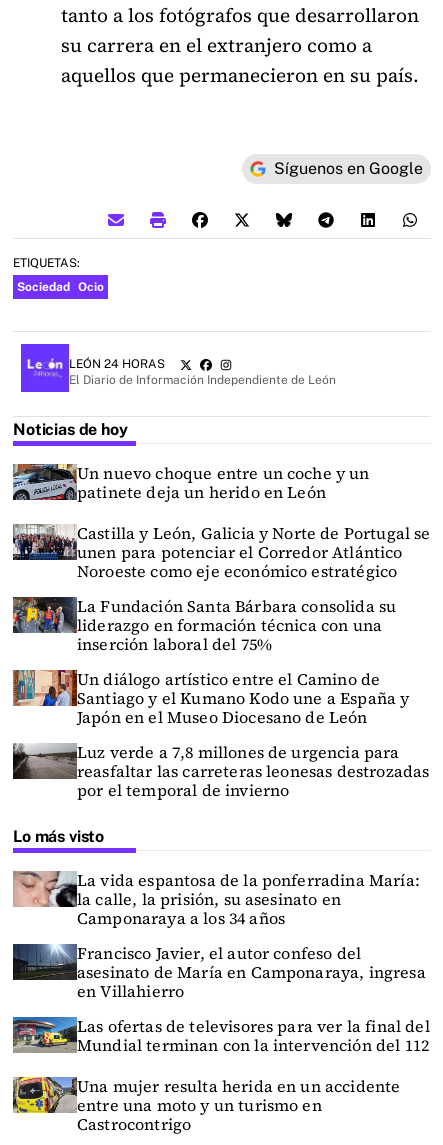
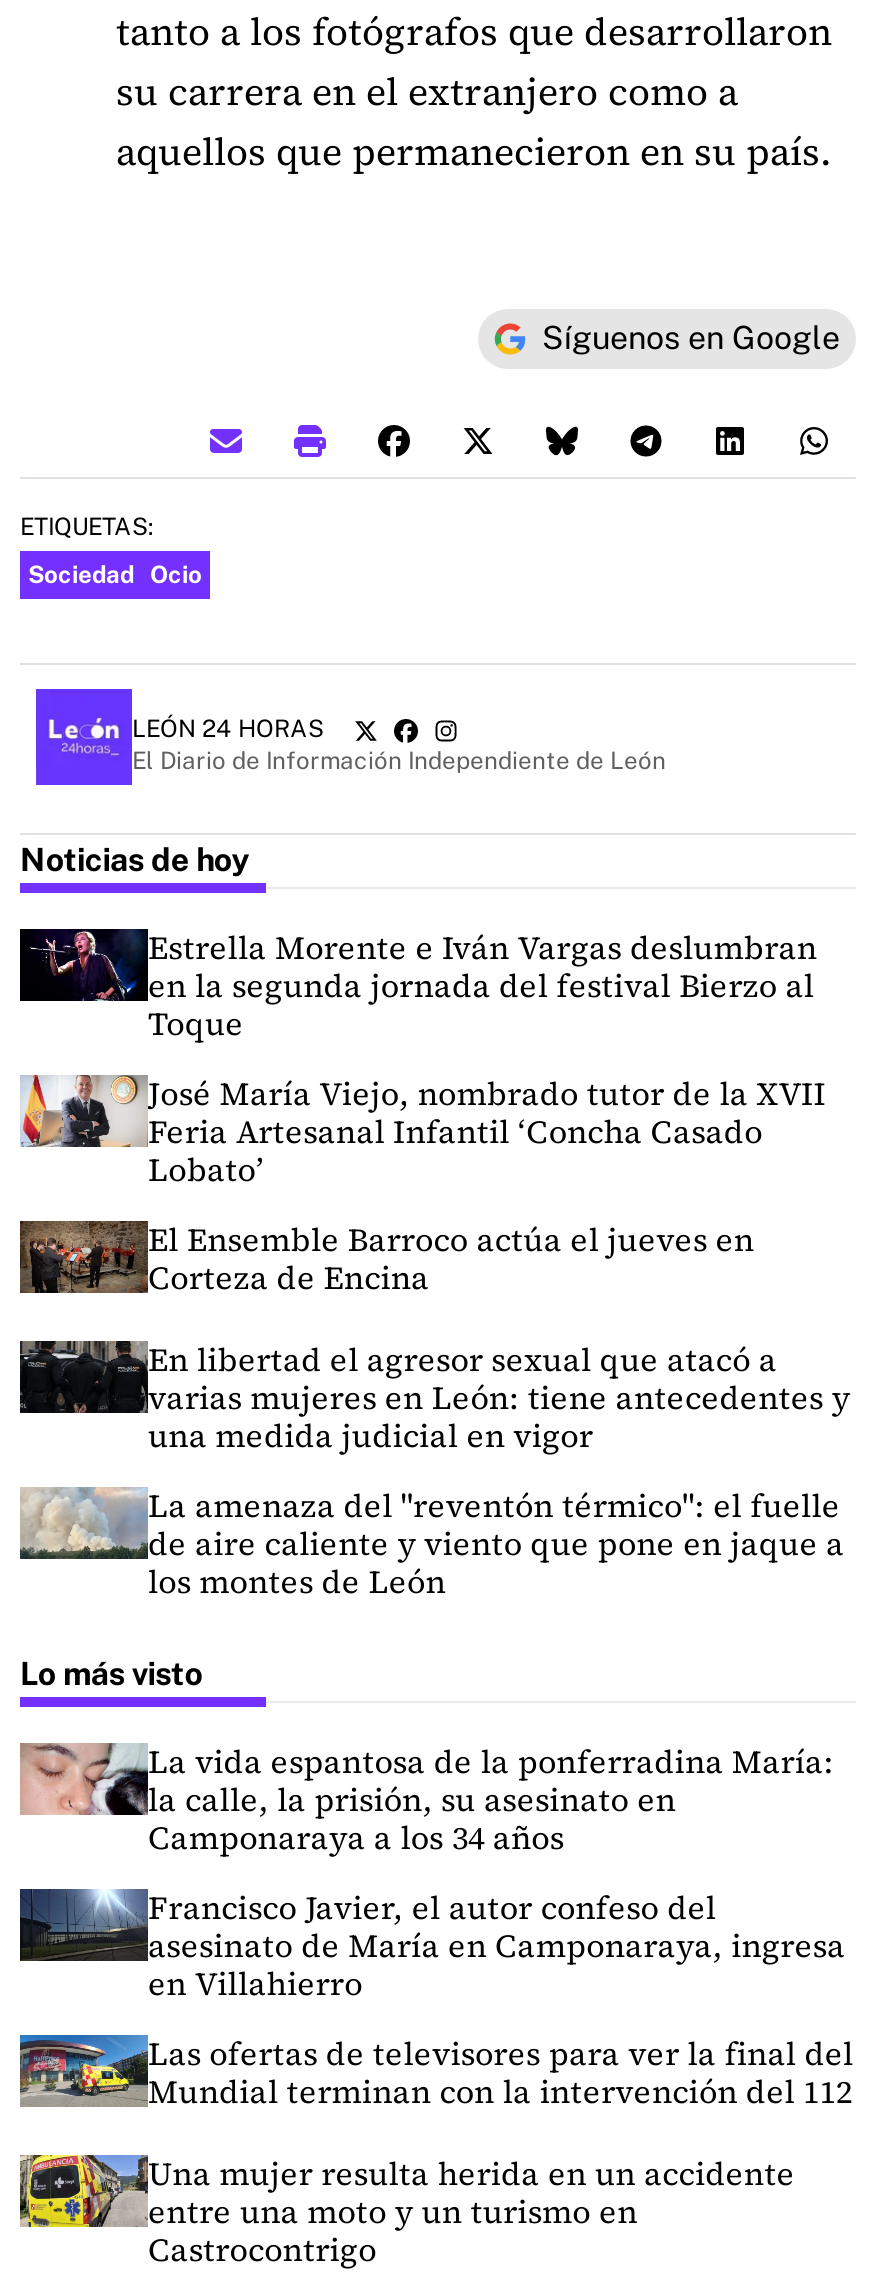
[12,462,370,503] [image] | Un nuevo choque entre un coche y un | patinete deja un herido en León -> [18,925,817,1045] [image] | Estrella Morente e Iván Vargas deslumbran | en la segunda jornada del festival Bierzo al | Toque
[12,522,430,582] [image] | Castilla y León, Galicia y Norte de Portugal se | unen para potenciar el Corredor Atlántico | Noroeste como eje económico estratégico -> [20,1048,826,1191] [image] | José María Viejo, nombrado tutor de la XVII | Feria Artesanal Infantil ‘Concha Casado | Lobato’
[12,595,396,655] [image] | La Fundación Santa Bárbara consolida su | liderazgo en formación técnica con una | inserción laboral del 75% -> [18,1194,754,1299] [image] | El Ensemble Barroco actúa el jueves en | Corteza de Encina
[12,668,409,728] [image] | Un diálogo artístico entre el Camino de | Santiago y el Kumano Kodo une a España y | Japón en el Museo Diocesano de León -> [18,1337,850,1457] [image] | En libertad el agresor sexual que atacó a | varias mujeres en León: tiene antecedentes y | una medida judicial en vigor
[12,741,429,801] [image] | Luz verde a 7,8 millones de urgencia para | reasfaltar las carreteras leonesas destrozadas | por el temporal de invierno -> [20,1483,844,1603] [image] | La amenaza del "reventón térmico": el fuelle | de aire caliente y viento que pone en jaque a | los montes de León

